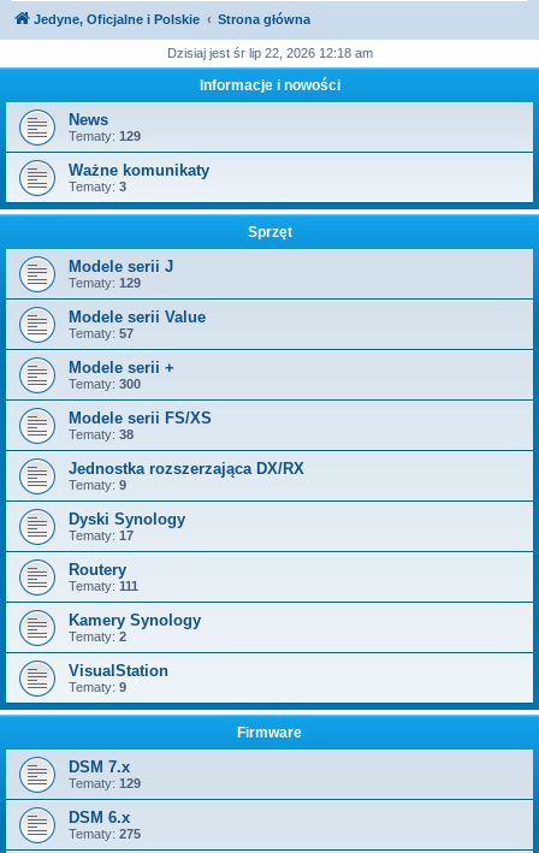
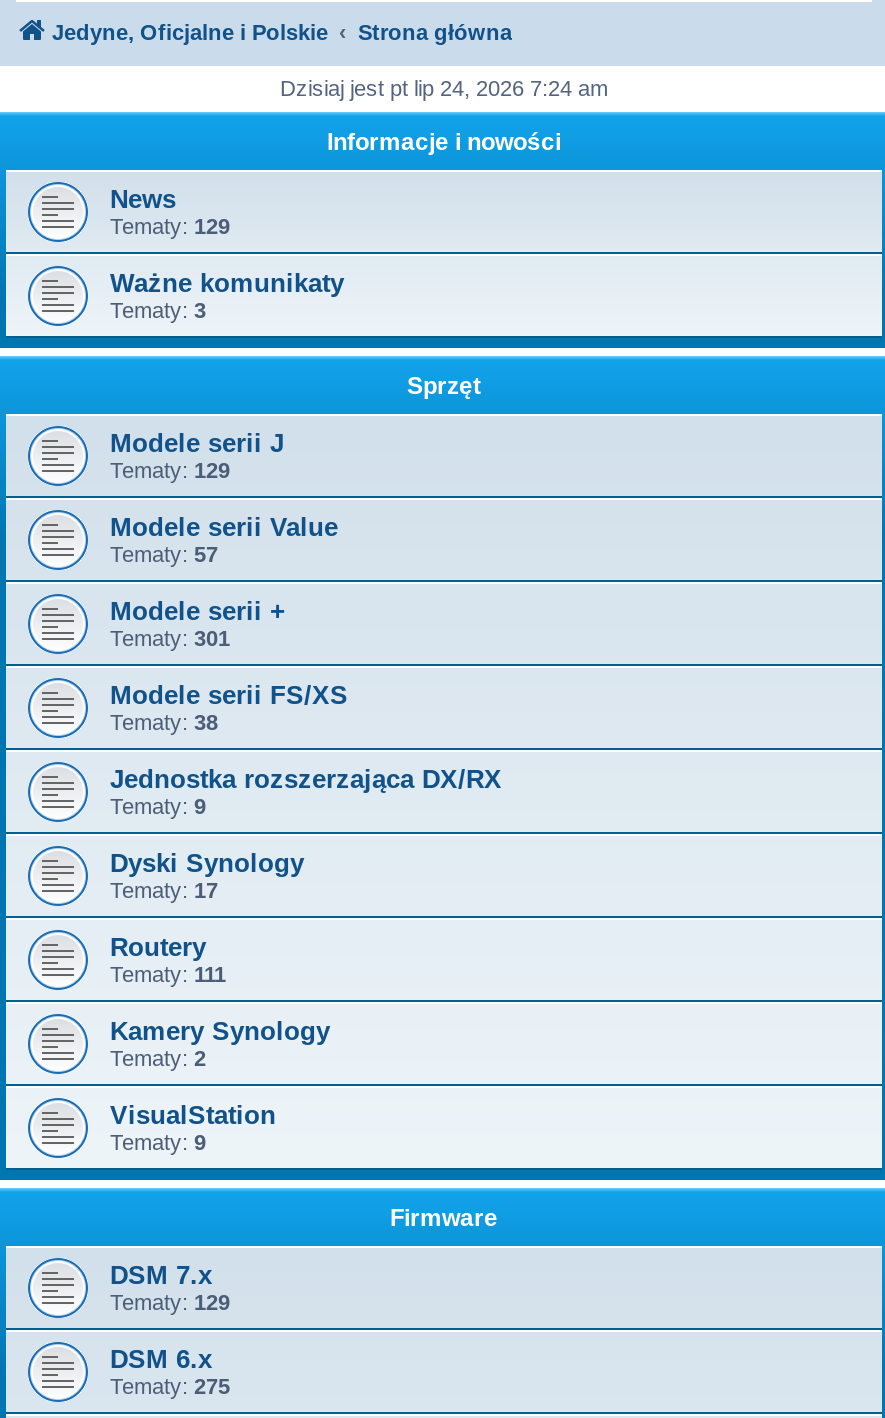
[167,46,372,60] Dzisiaj jest śr lip 22, 2026 12:18 am -> [280,76,608,100] Dzisiaj jest pt lip 24, 2026 7:24 am
[69,377,141,391] Tematy: 300 -> [110,626,230,650] Tematy: 301

